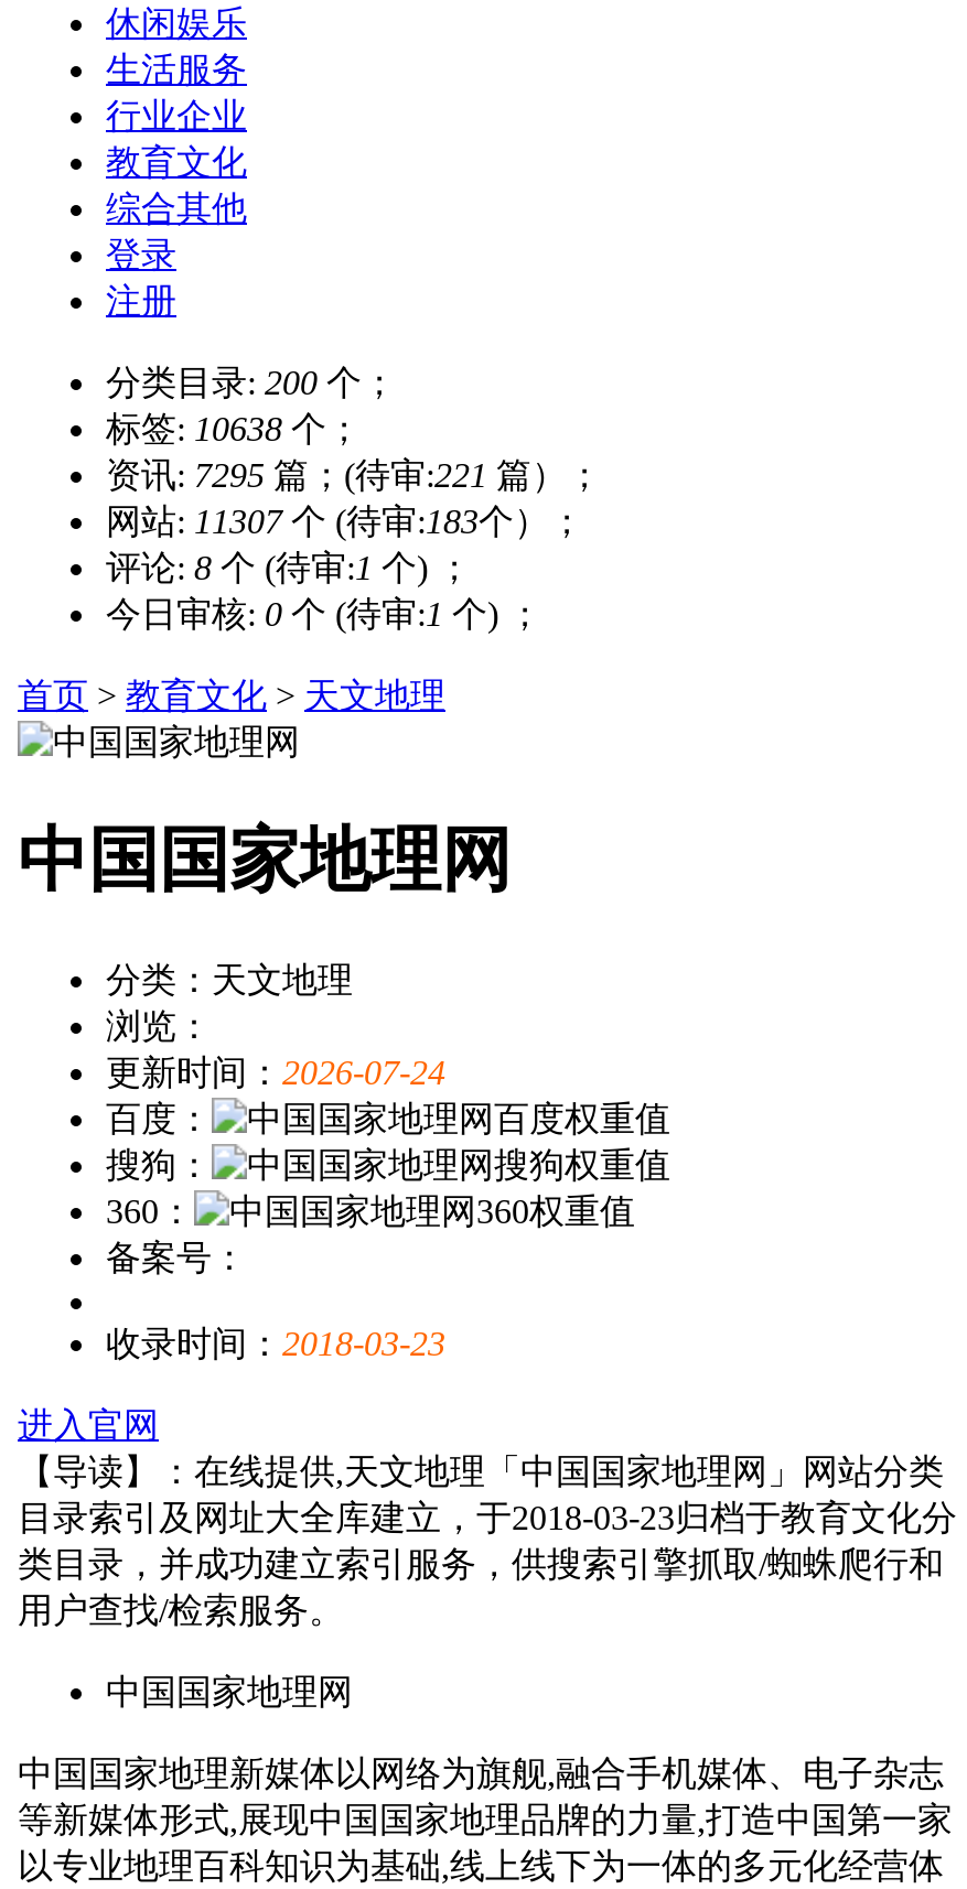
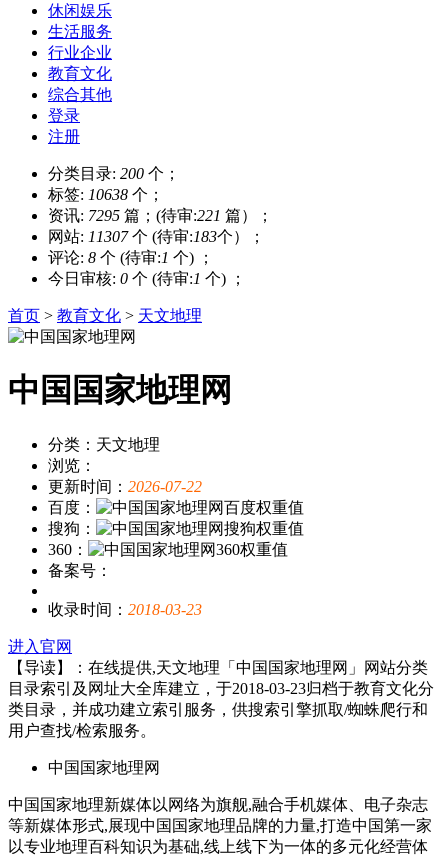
[106,1053,445,1091] 更新时间：2026-07-24 -> [48,478,202,495] 更新时间：2026-07-22

